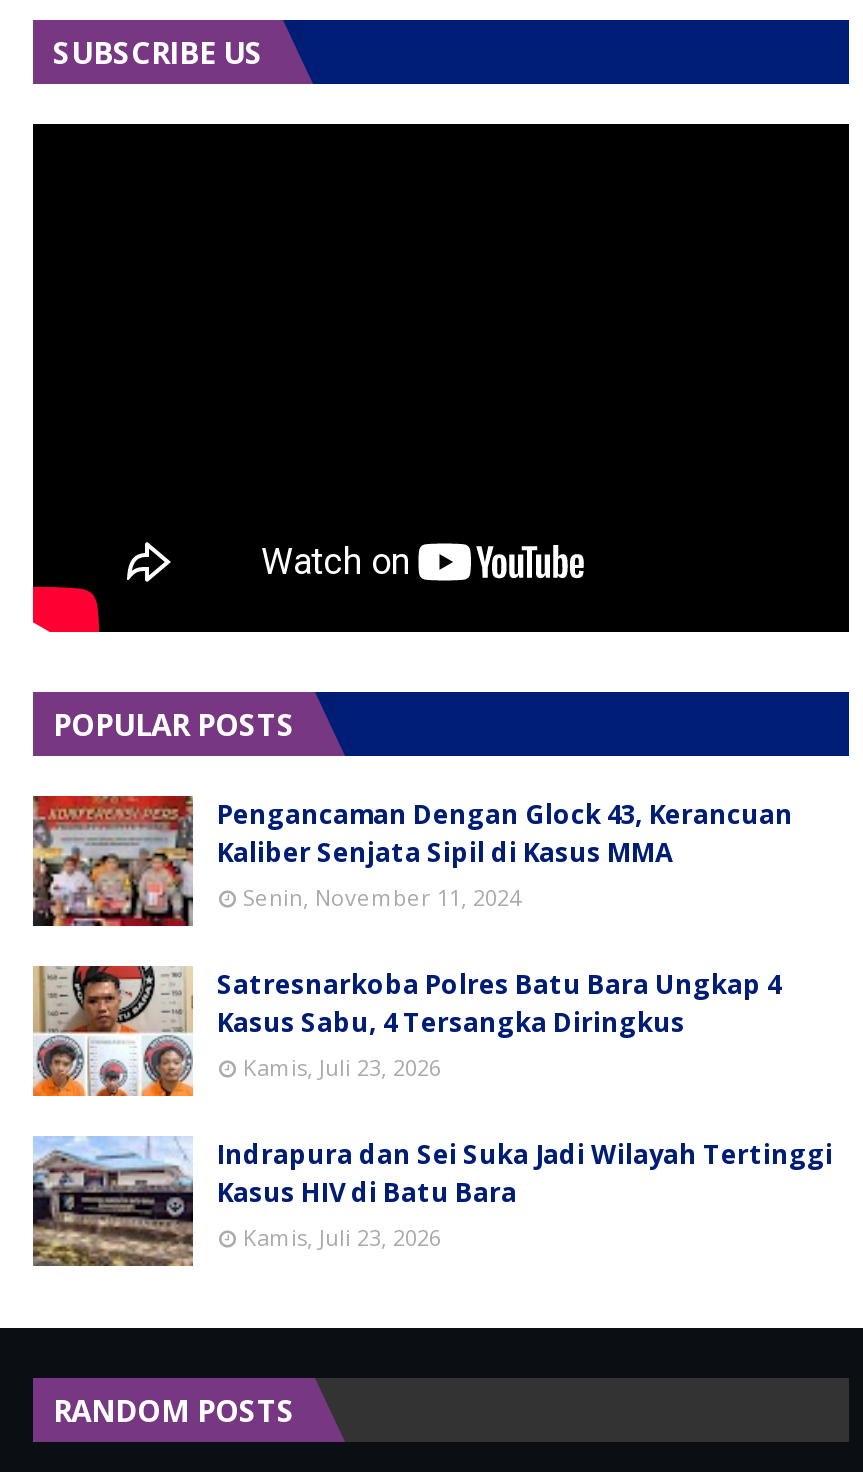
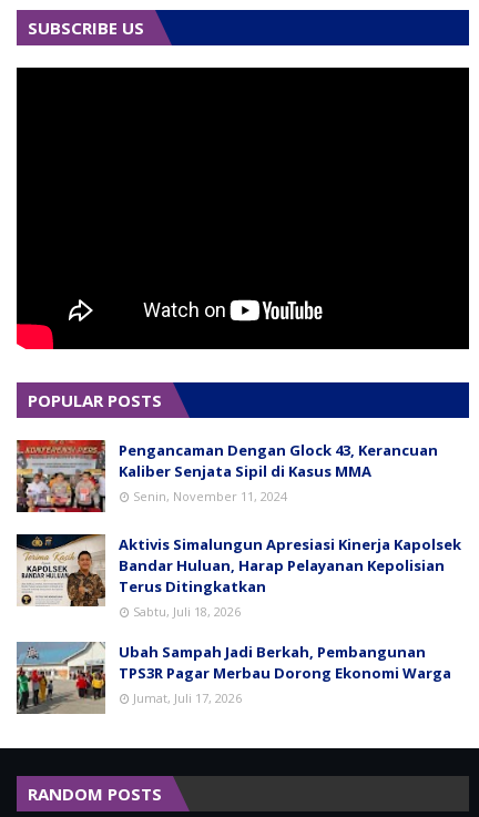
[33,964,781,1098] [image] | Satresnarkoba Polres Batu Bara Ungkap 4 | Kasus Sabu, 4 Tersangka Diringkus | Kamis, Juli 23, 2026 -> [16,533,461,620] [image] | Aktivis Simalungun Apresiasi Kinerja Kapolsek | Bandar Huluan, Harap Pelayanan Kepolisian | Terus Ditingkatkan | Sabtu, Juli 18, 2026
[33,1136,833,1266] [image] | Indrapura dan Sei Suka Jadi Wilayah Tertinggi | Kasus HIV di Batu Bara | Kamis, Juli 23, 2026 -> [17,641,451,714] [image] | Ubah Sampah Jadi Berkah, Pembangunan | TPS3R Pagar Merbau Dorong Ekonomi Warga | Jumat, Juli 17, 2026

